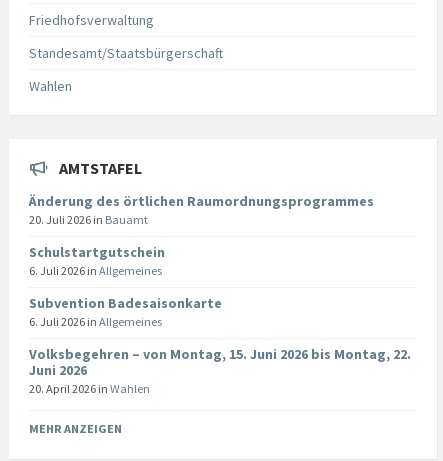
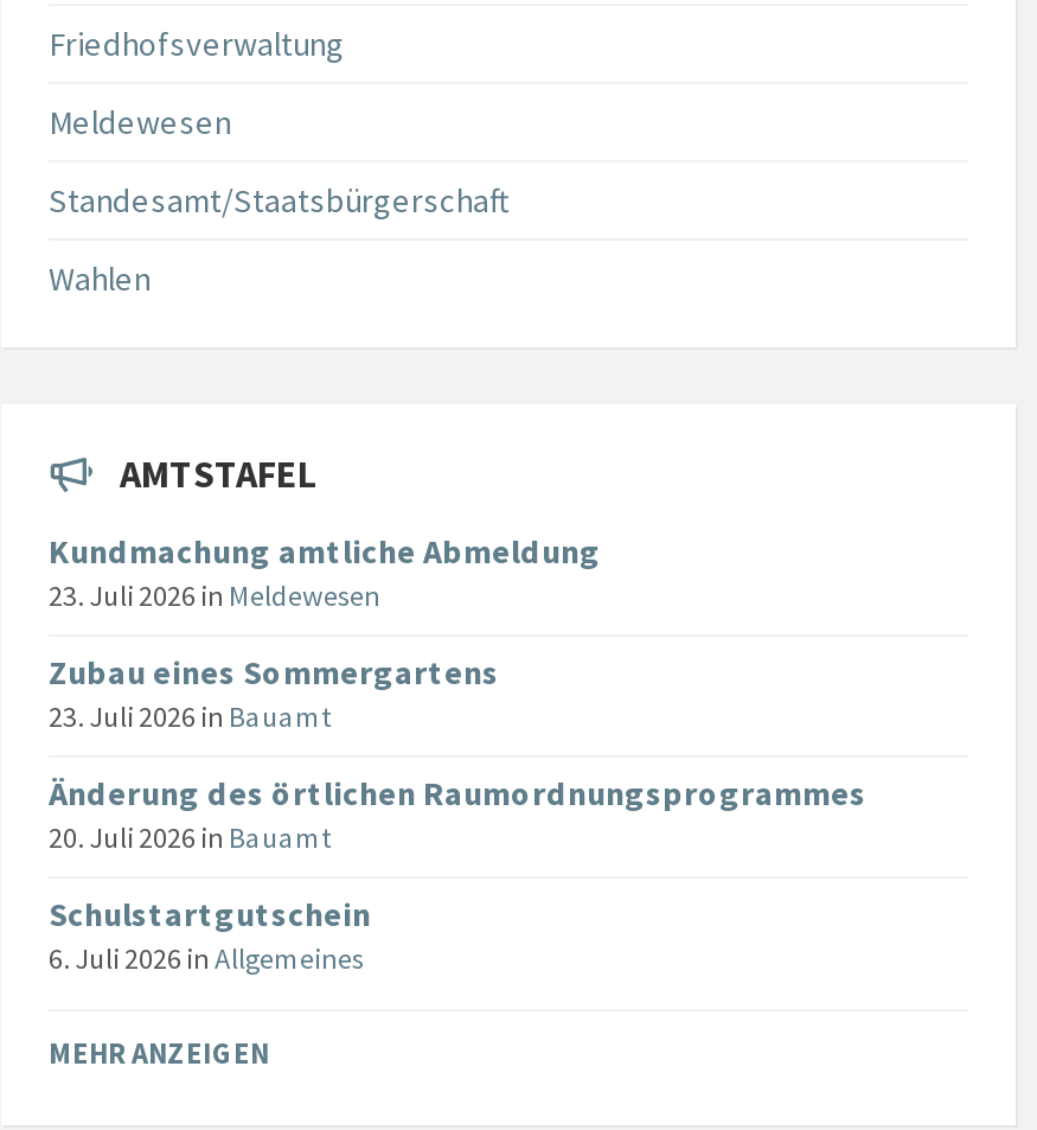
none -> [49,100,231,143] Meldewesen
moved [29,44,223,178] -> [49,178,508,496]: Standesamt/Staatsbürgerschaft | Wahlen | AMTSTAFEL
none -> [49,529,601,733] Kundmachung amtliche Abmeldung | 23. Juli 2026 in Meldewesen | Zubau eines Sommergartens | 23. Juli 2026 in Bauamt
moved [29,192,374,278] -> [49,771,866,975]: Änderung des örtlichen Raumordnungsprogrammes | 20. Juli 2026 in Bauamt | Schulstartgutschein | 6. Juli 2026 in Allgemeines
[29,294,411,396] Subvention Badesaisonkarte | 6. Juli 2026 in Allgemeines | Volksbegehren – von Montag, 15. Juni 2026 bis Montag, 22. | Juni 2026 | 20. April 2026 in Wahlen -> none

